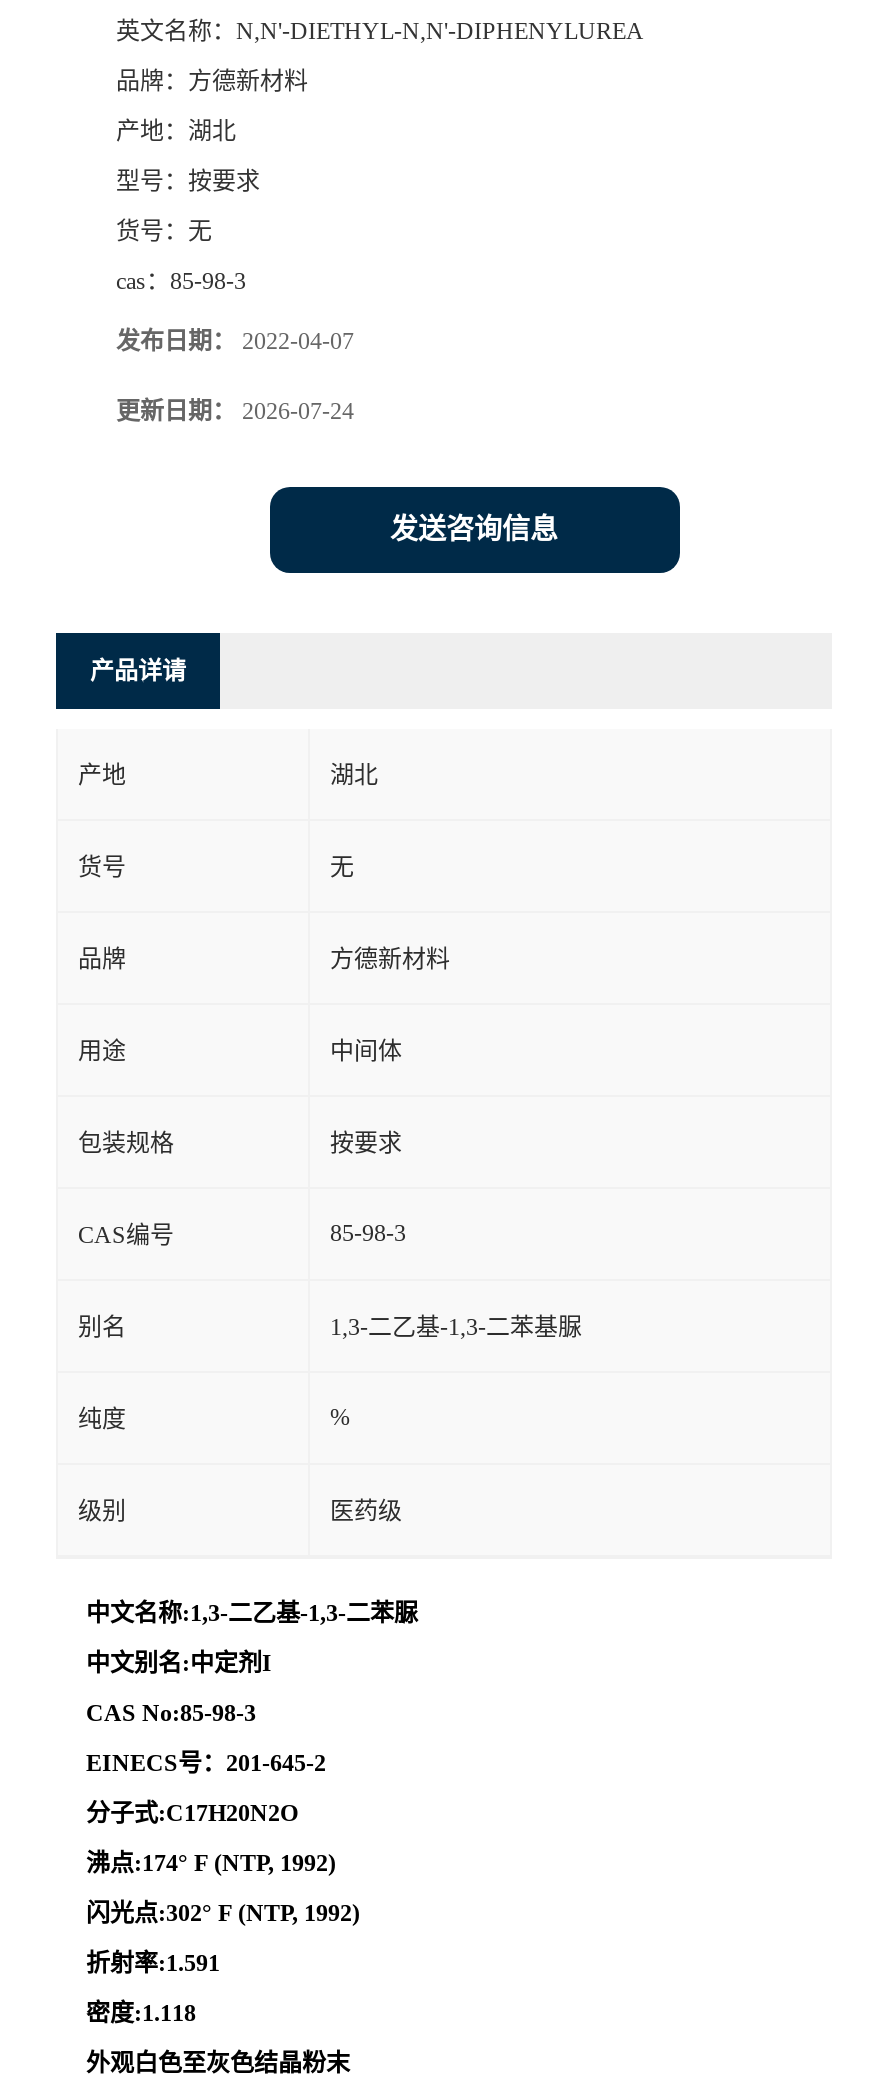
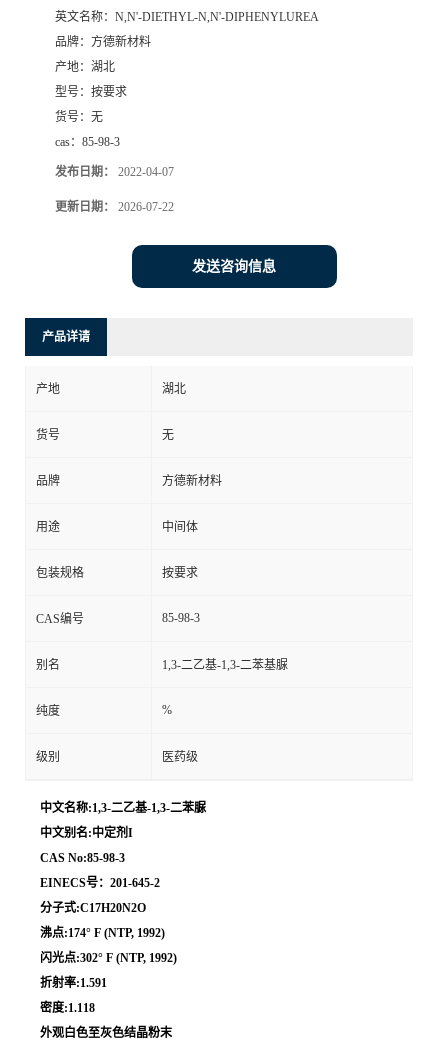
[116,396,354,424] 更新日期：2026-07-24 -> [55,200,174,214] 更新日期：2026-07-22

